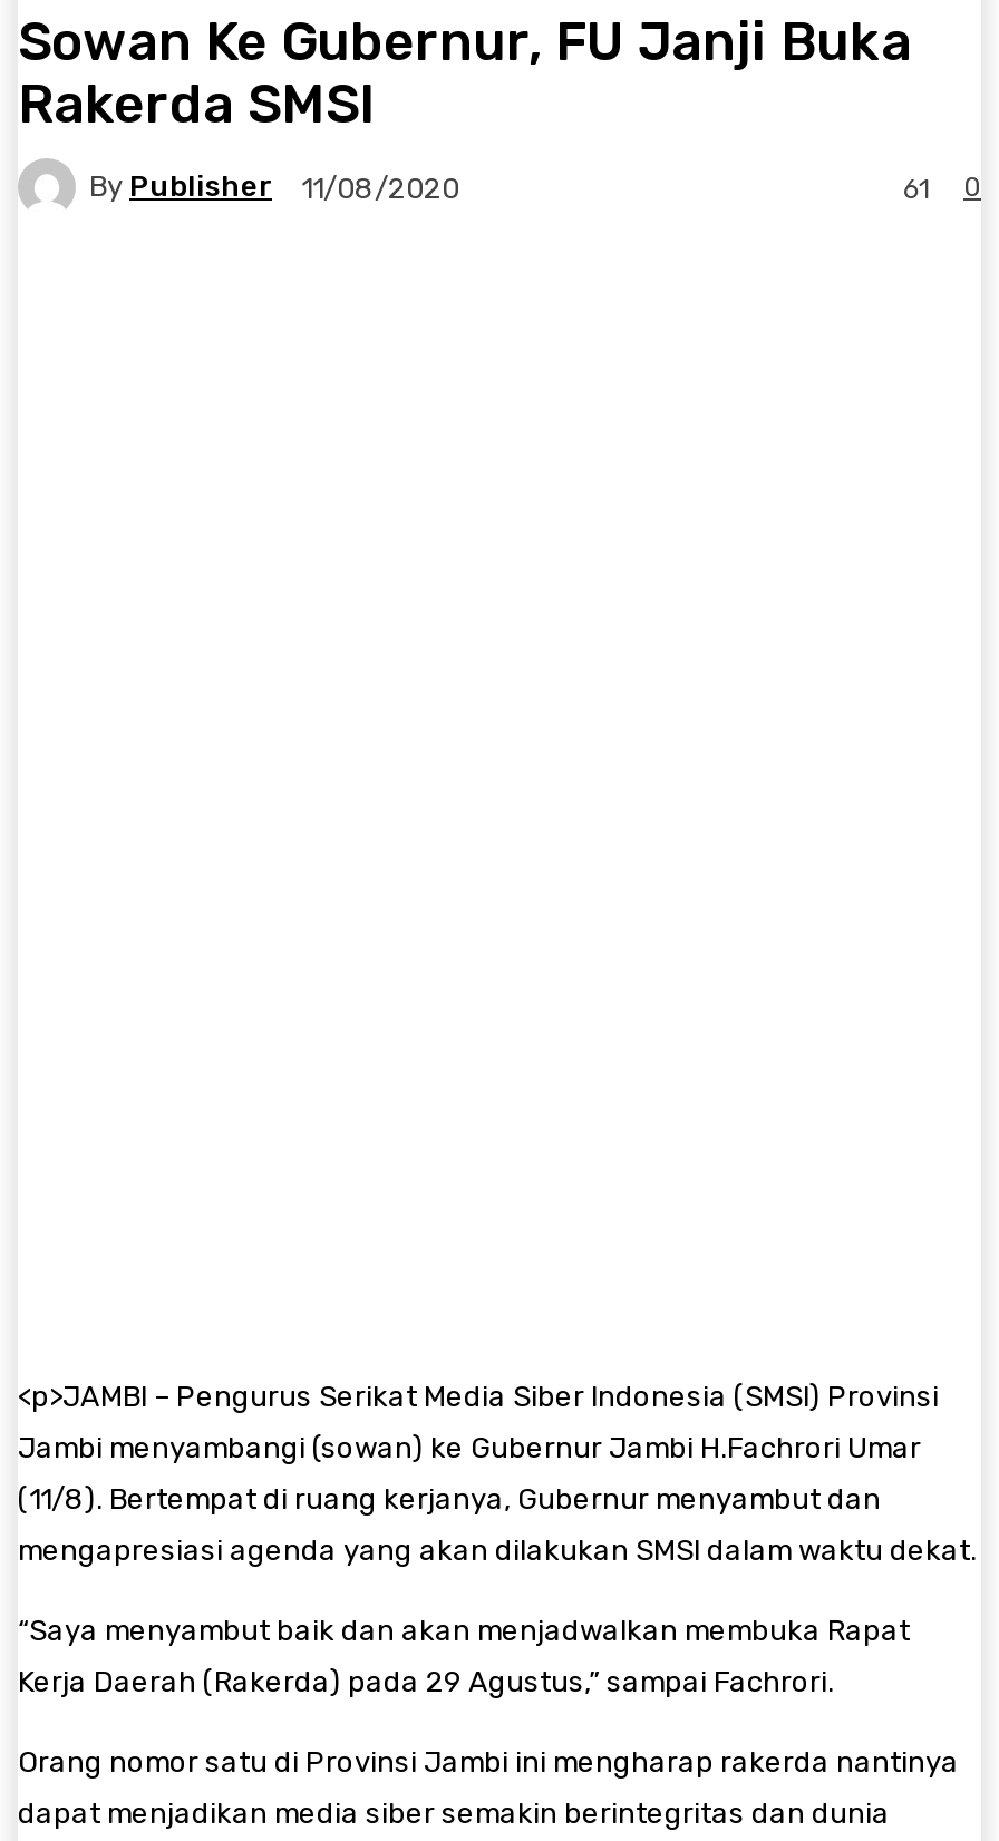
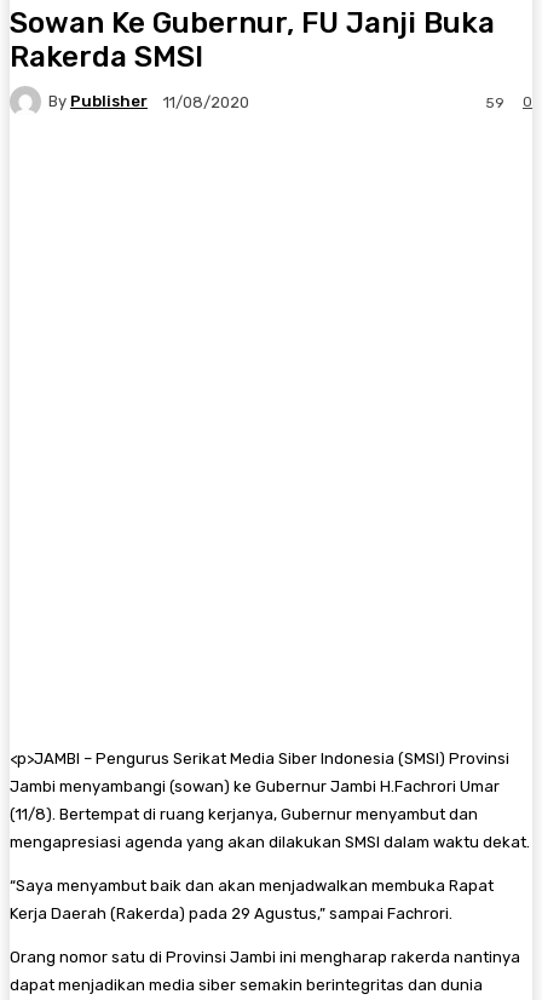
[903,171,981,204] 61 0 -> [485,93,532,111] 59 0

